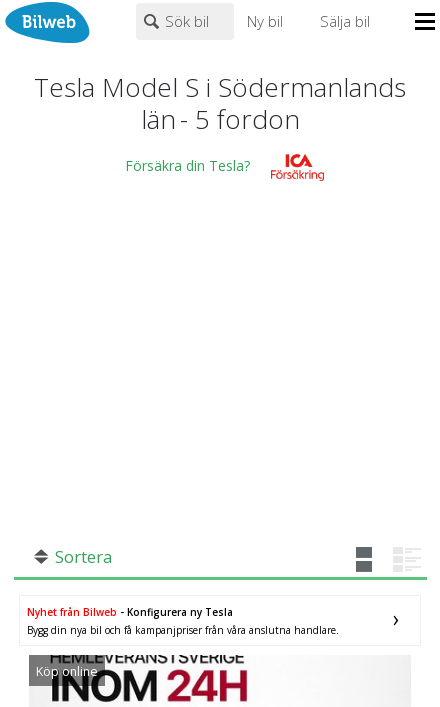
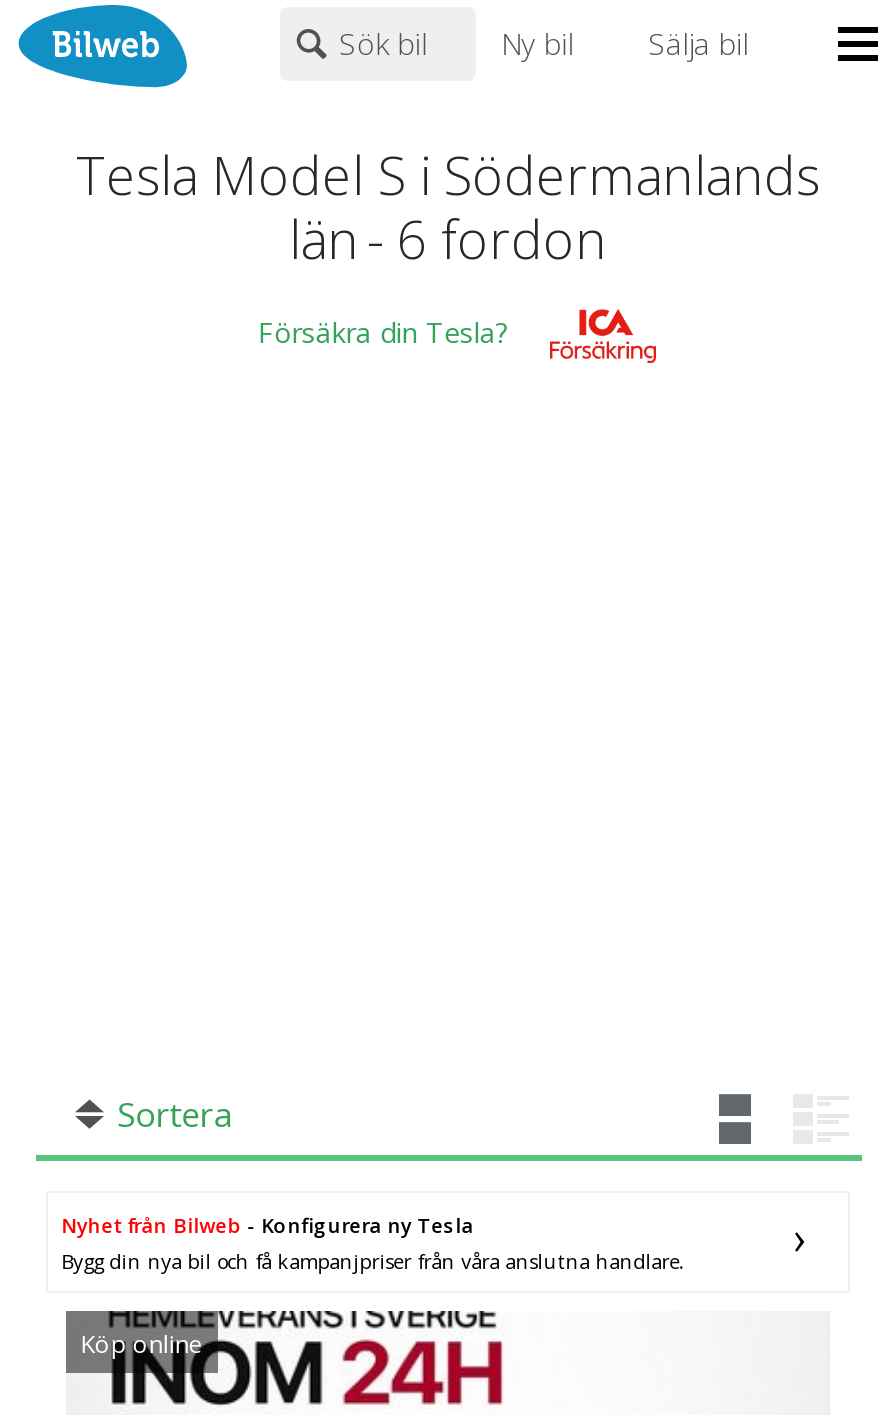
[140,100,299,136] län - 5 fordon -> [289,202,607,274] län - 6 fordon

